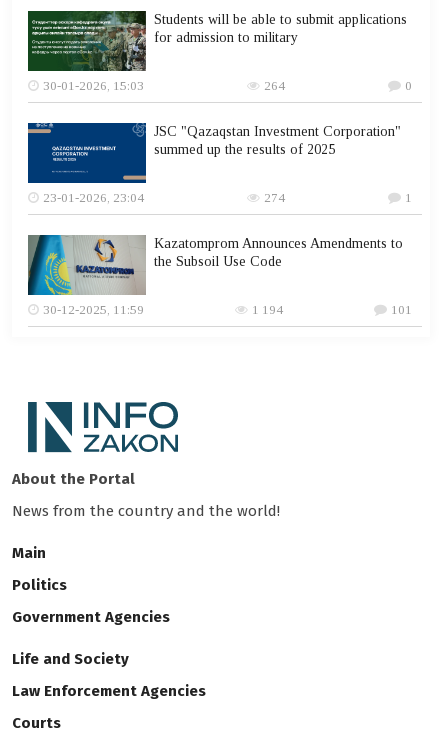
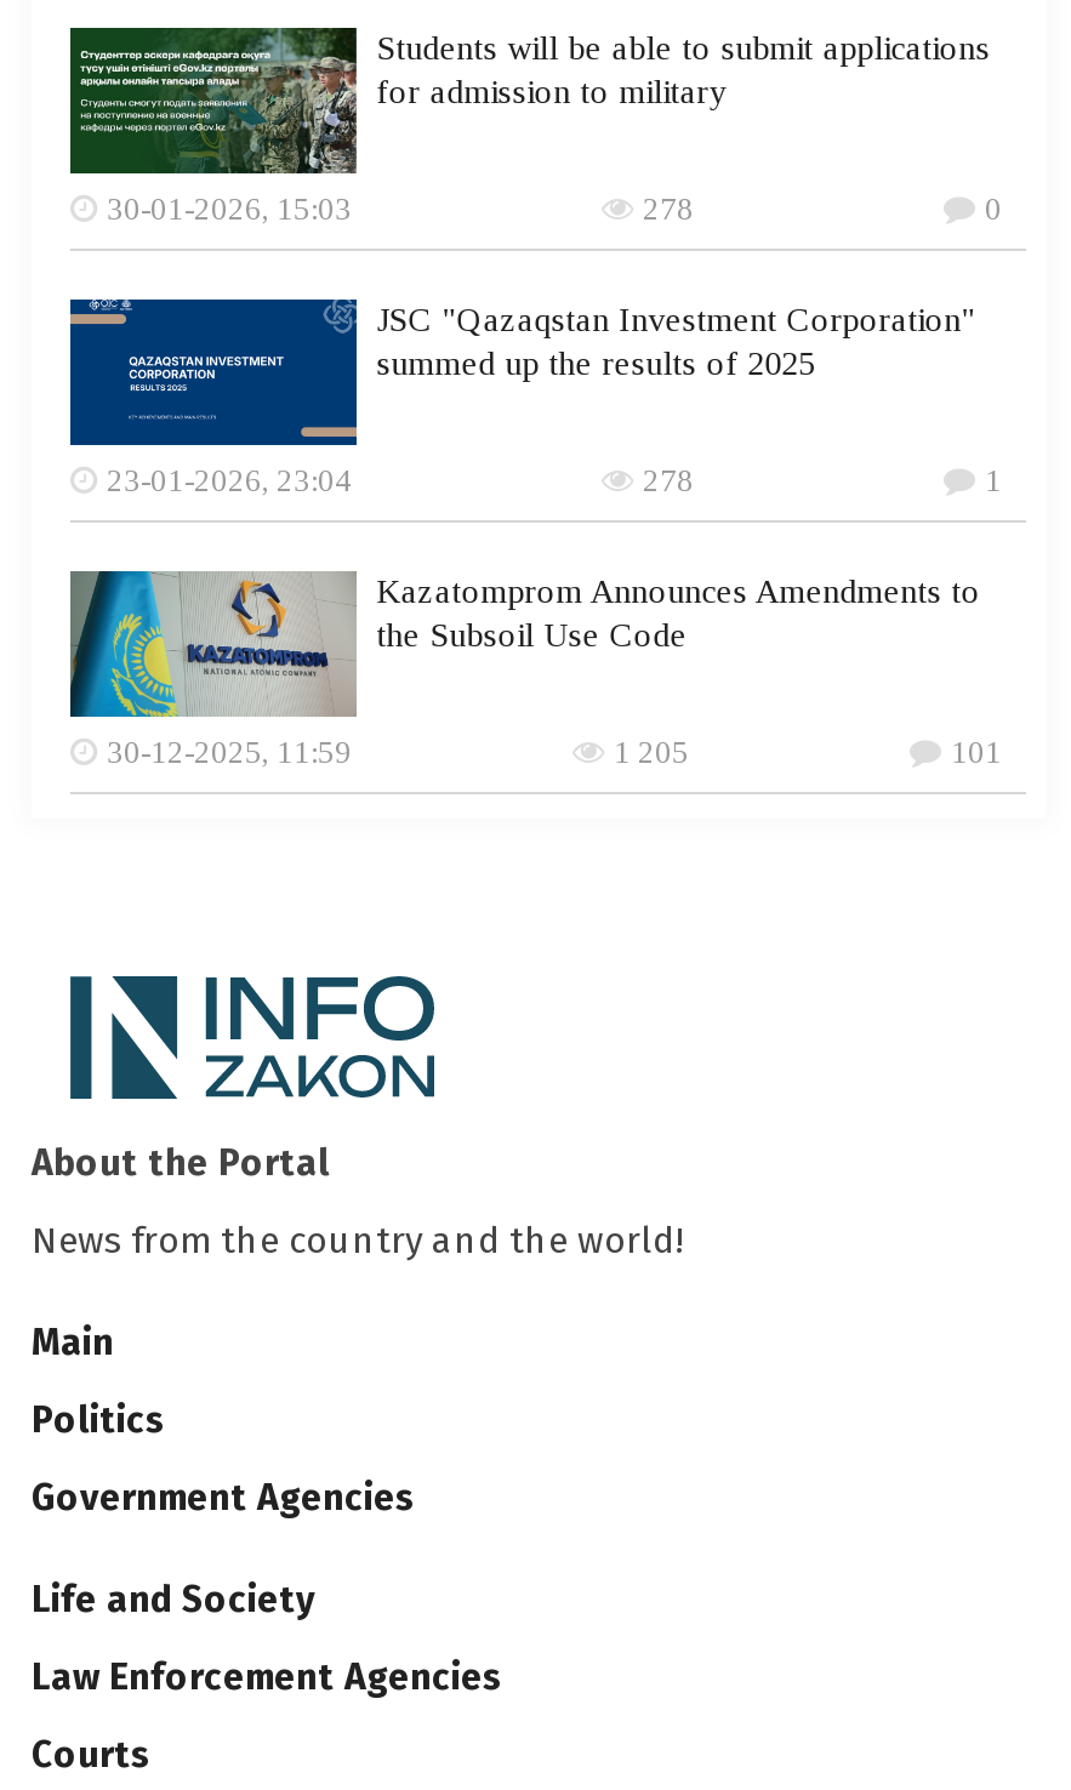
[264,78,285,93] 264 -> [643,192,694,228] 278
[264,190,285,205] 274 -> [643,463,694,500] 278
[252,302,283,317] 1 194 -> [614,735,689,771] 1 205

